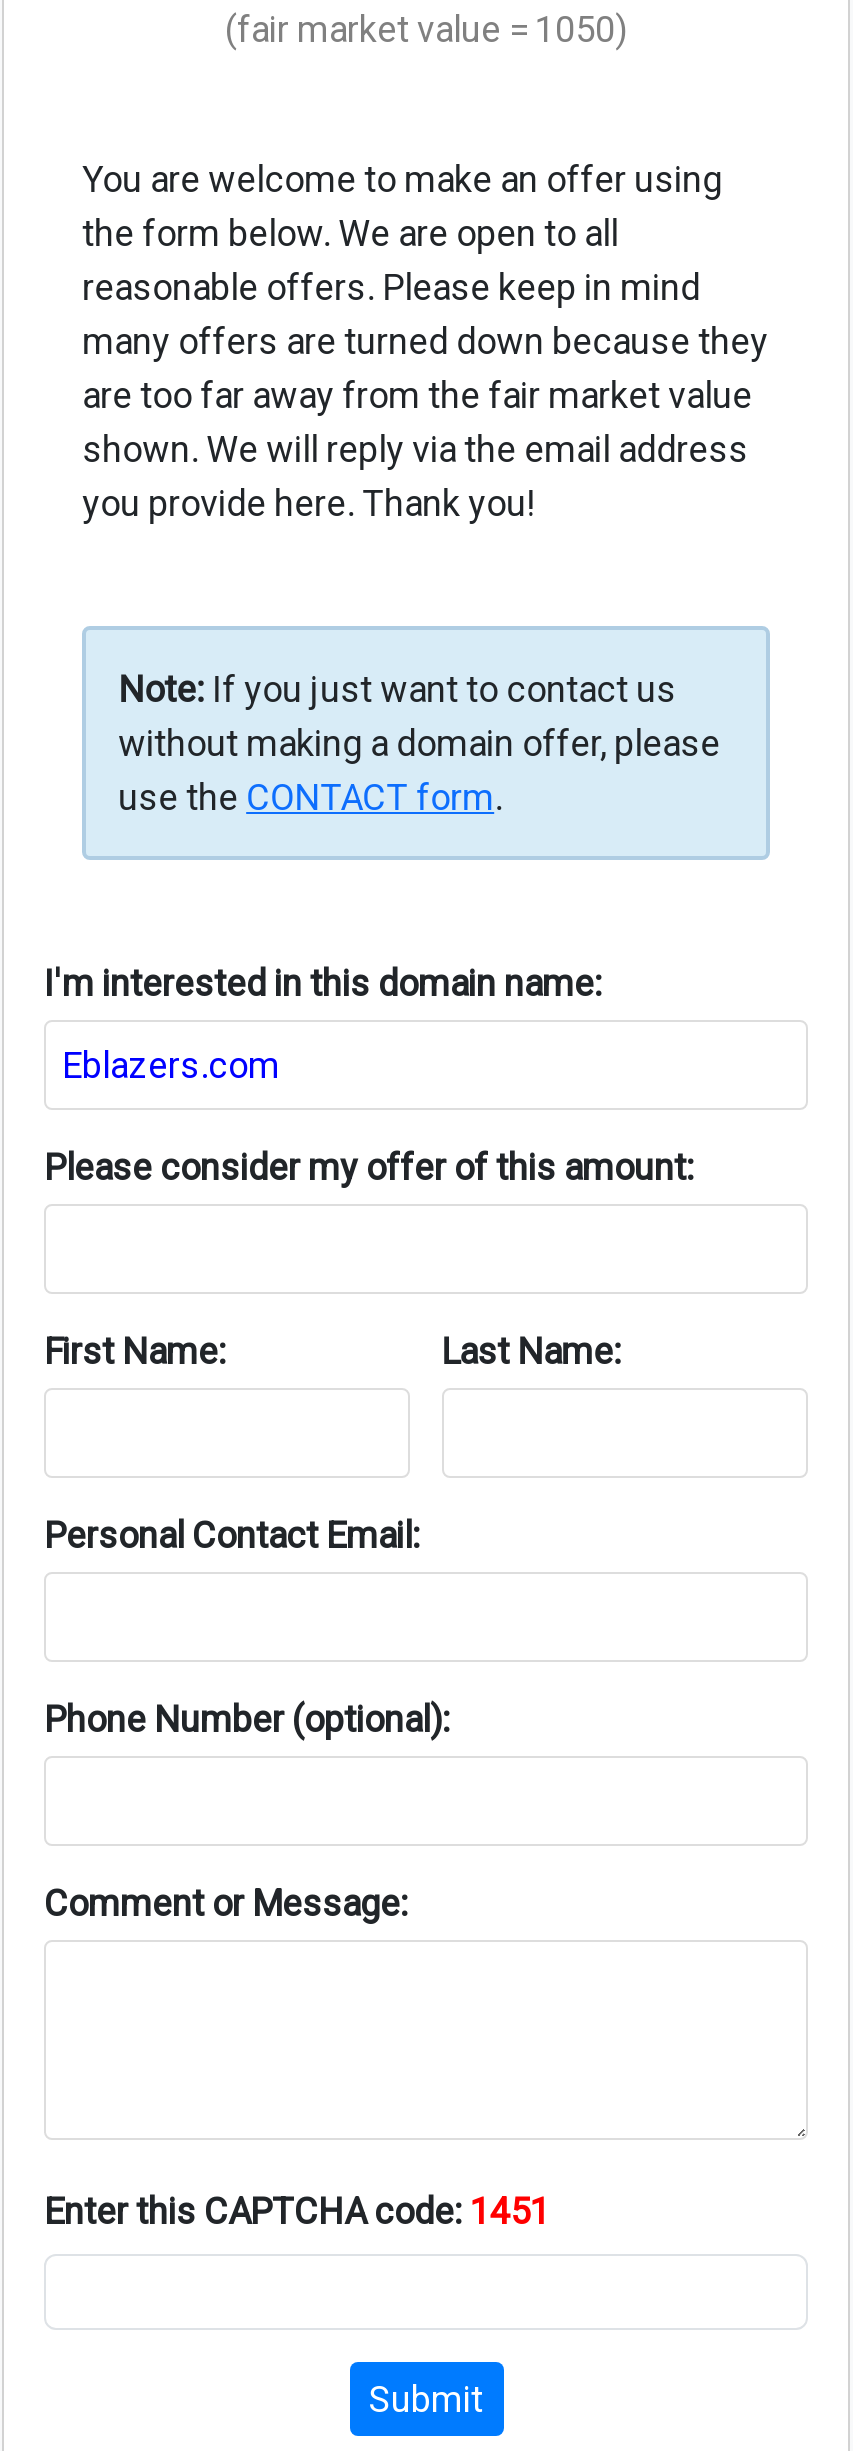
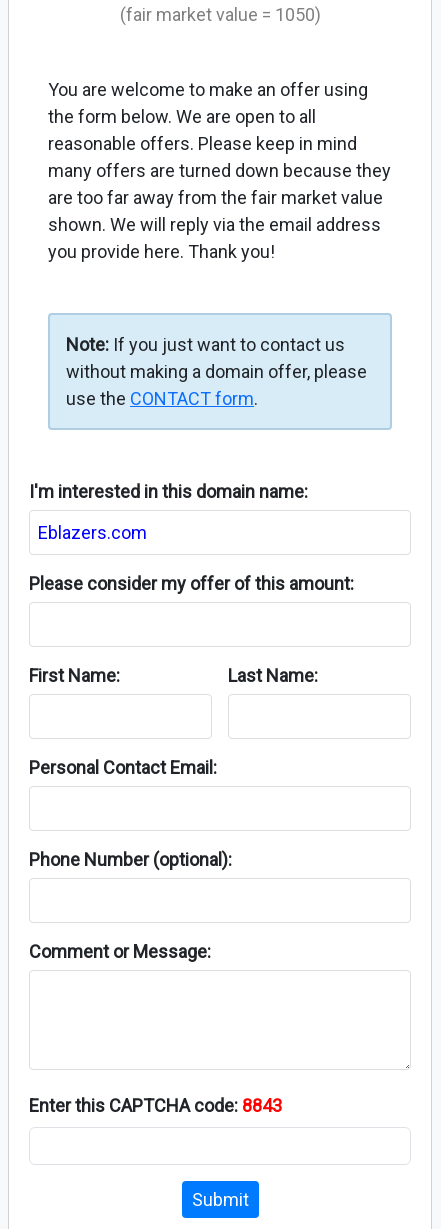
[44,2190,550,2232] Enter this CAPTCHA code: 1451 -> [29,1095,282,1116] Enter this CAPTCHA code: 8843

